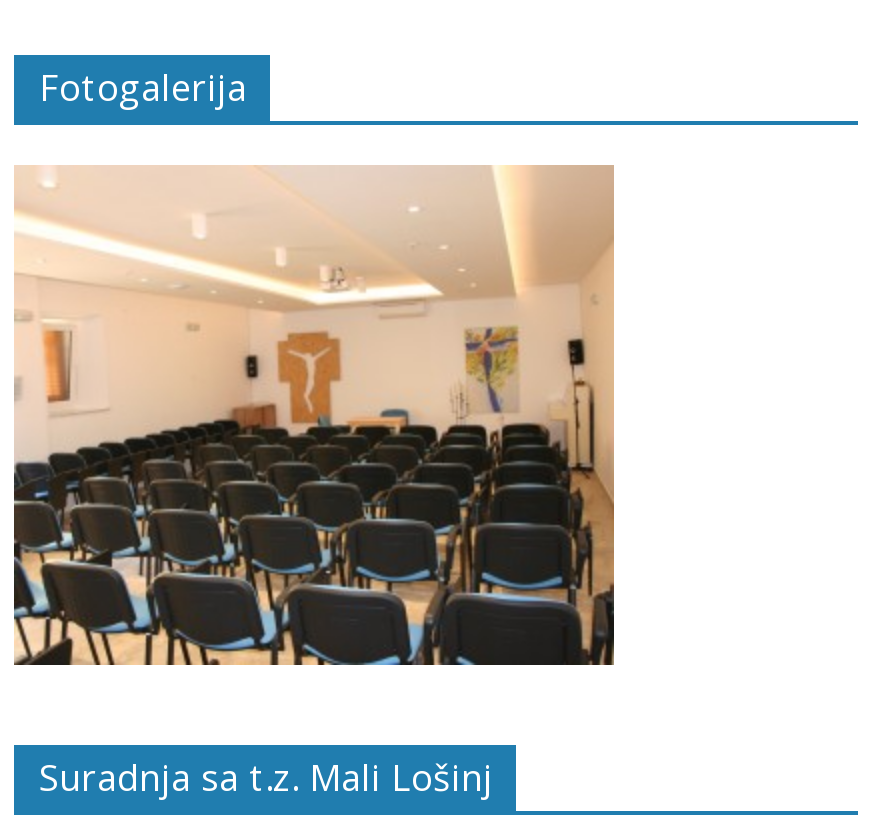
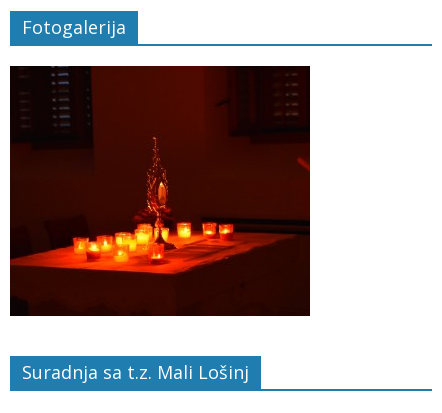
[12,165,616,667] [image] -> [9,65,311,317] [image]

